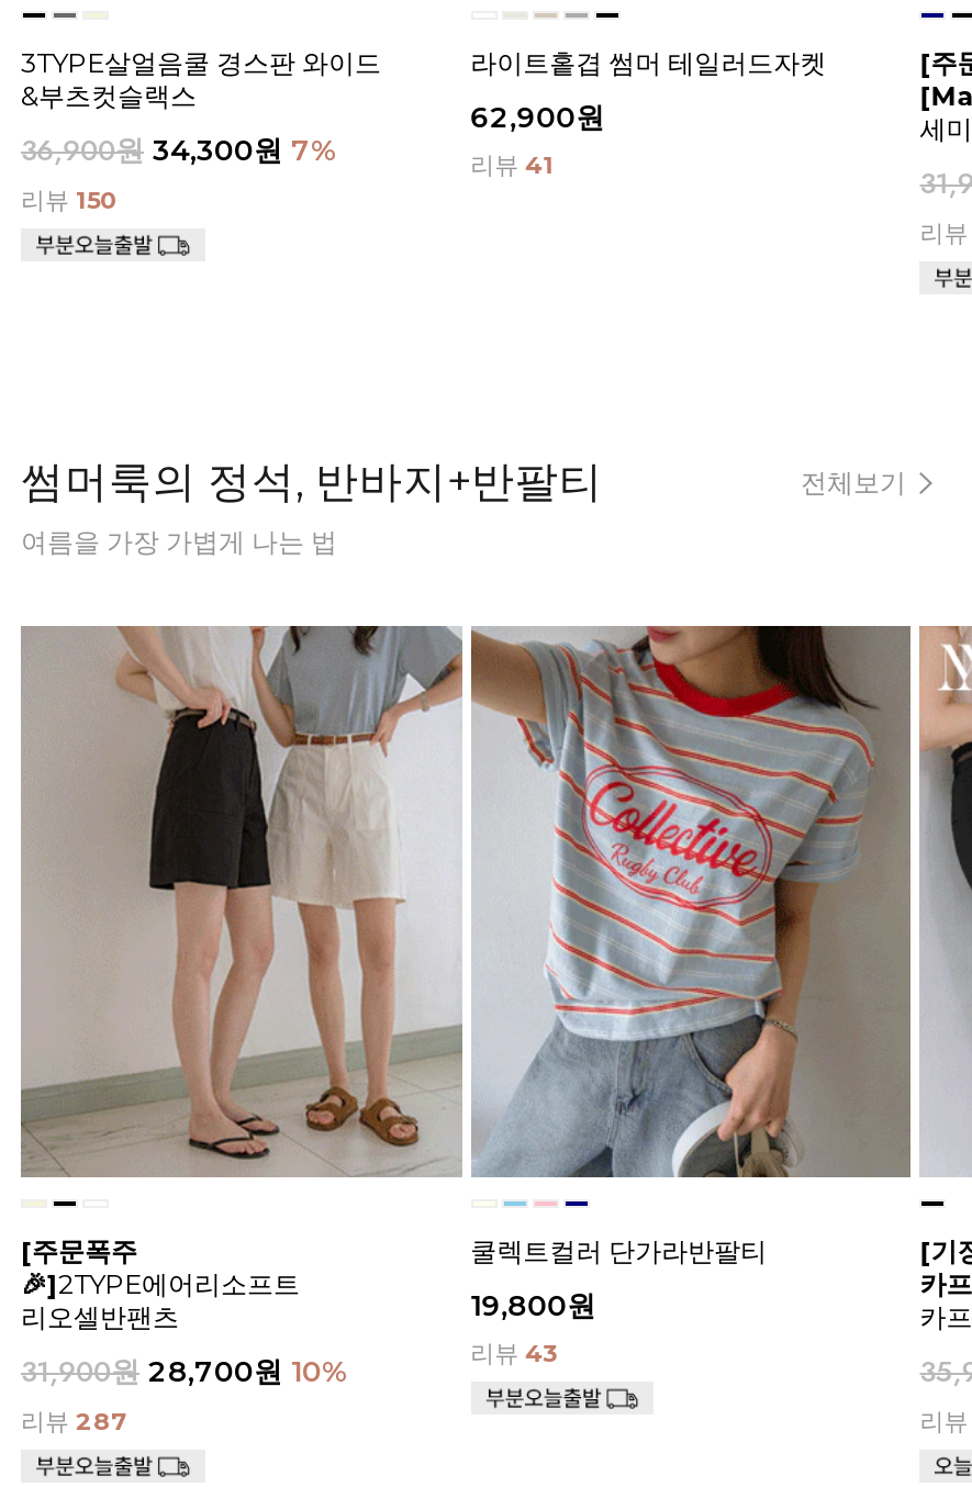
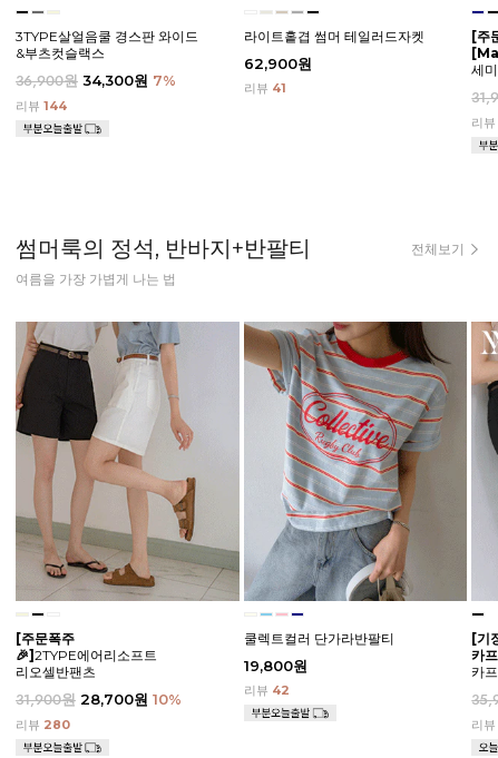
[21,183,118,214] 리뷰 150 -> [16,97,67,113] 리뷰 144
[21,624,462,1173] [image] -> [16,322,240,598] [image]
[470,1338,558,1369] 리뷰 43 -> [244,683,289,698] 리뷰 42
[21,1406,129,1437] 리뷰 287 -> [16,717,70,733] 리뷰 280

